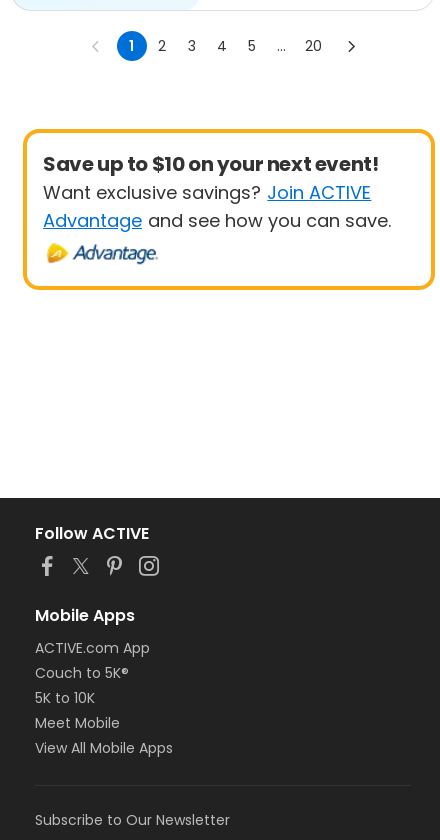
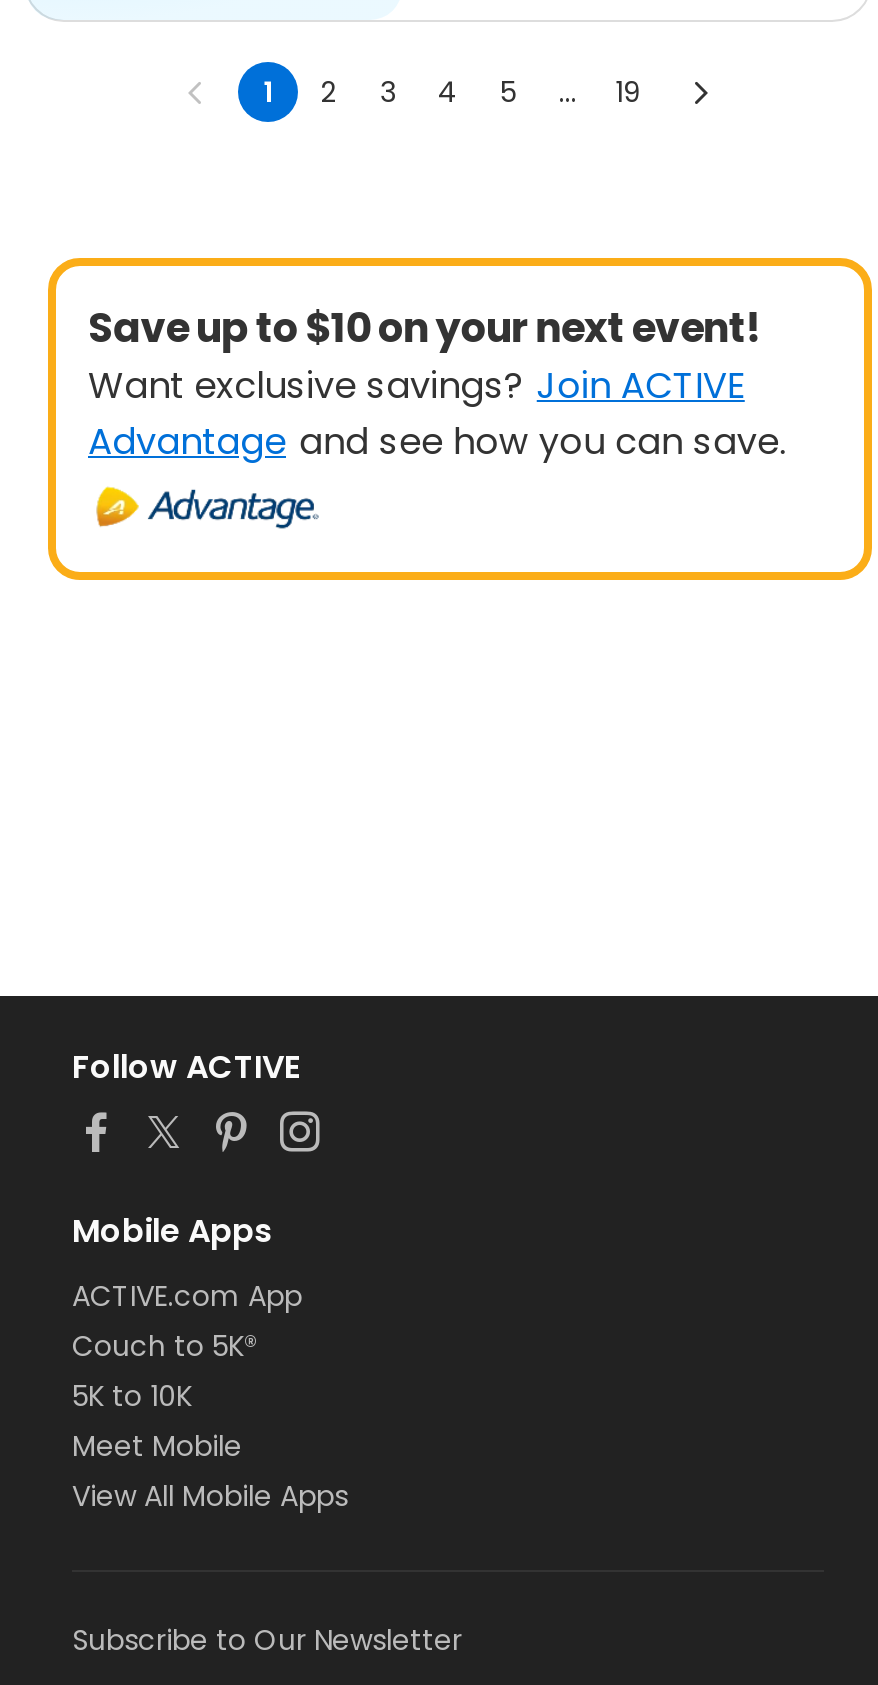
[304,36,321,56] 20 -> [615,72,641,112] 19

